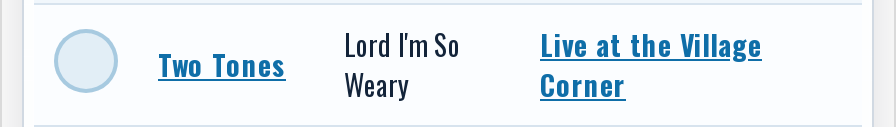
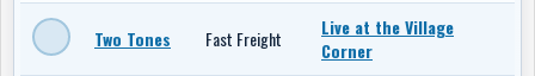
[344,24,460,106] Lord I'm So | Weary -> [205,27,282,52] Fast Freight

